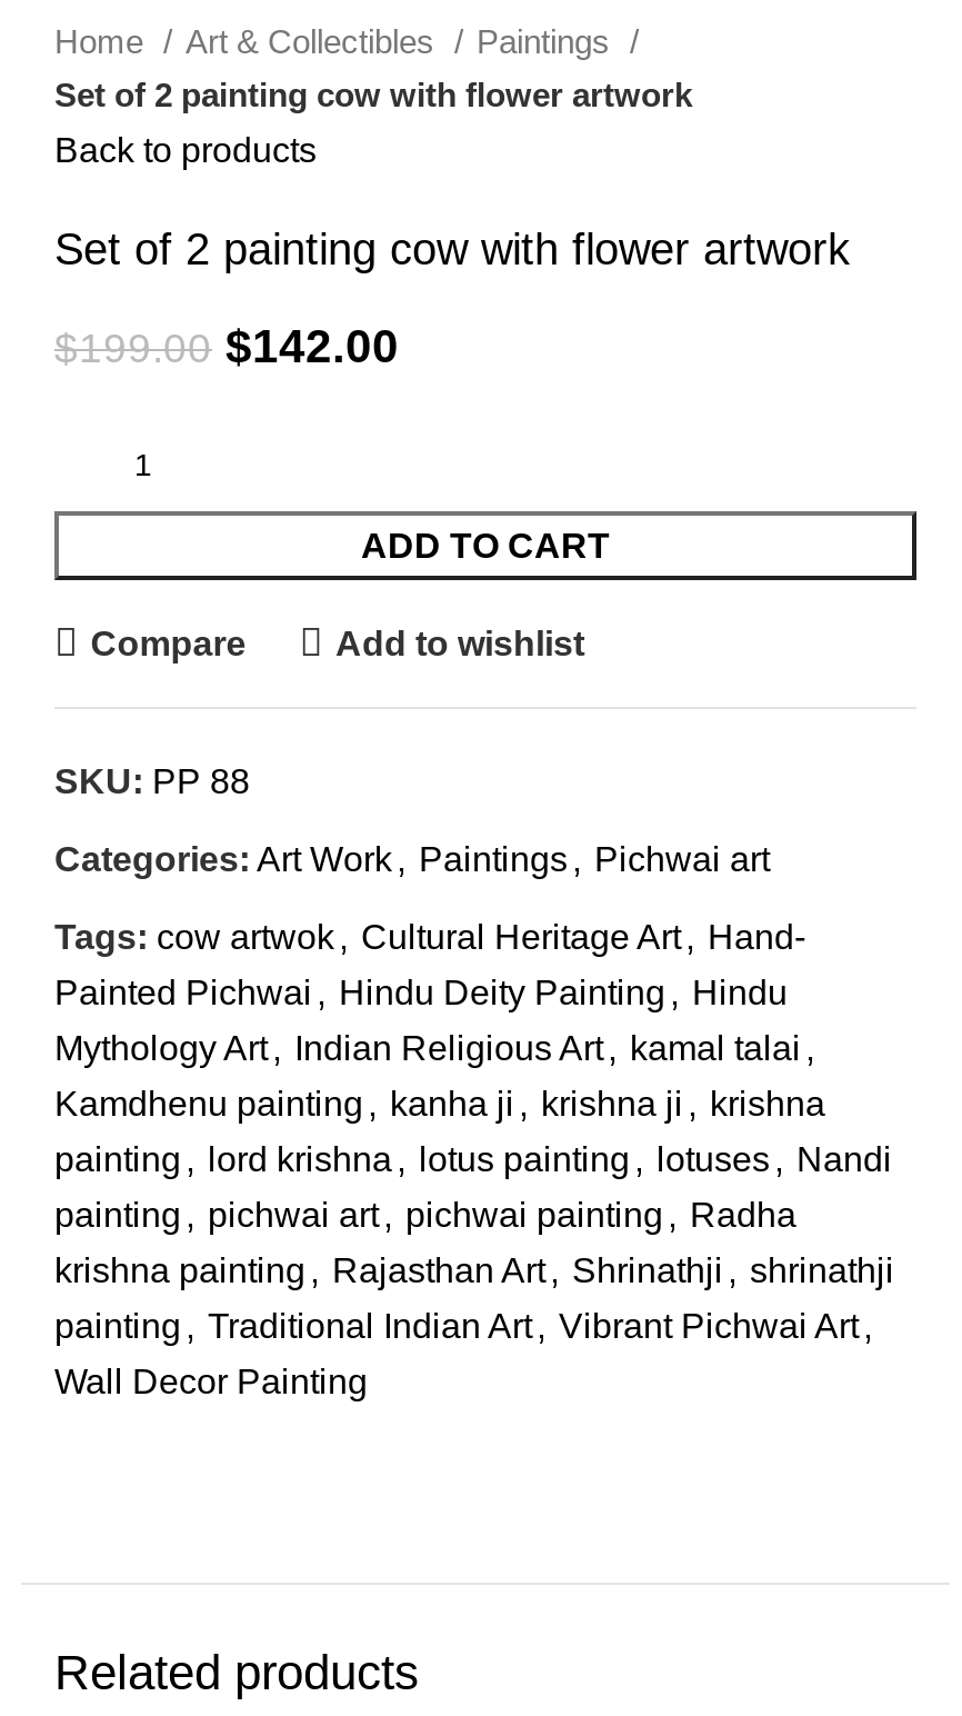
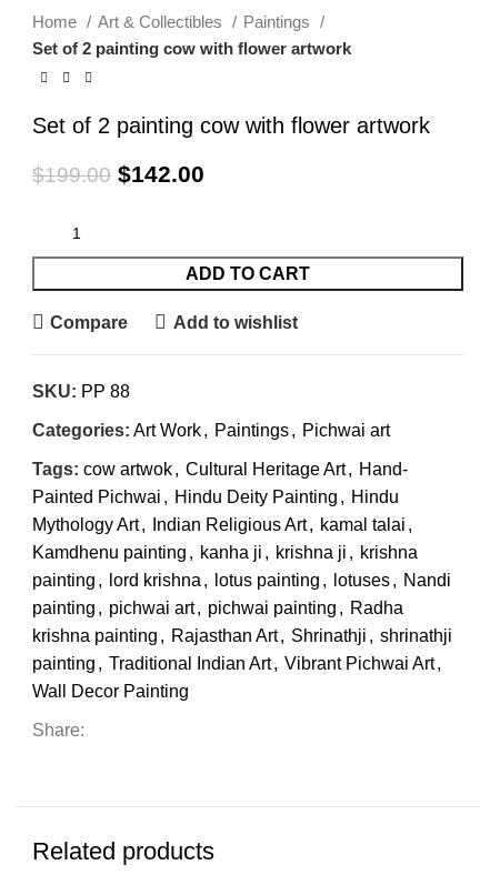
[54,131,317,169] Back to products -> none
none -> [32,721,84,740] Share:

